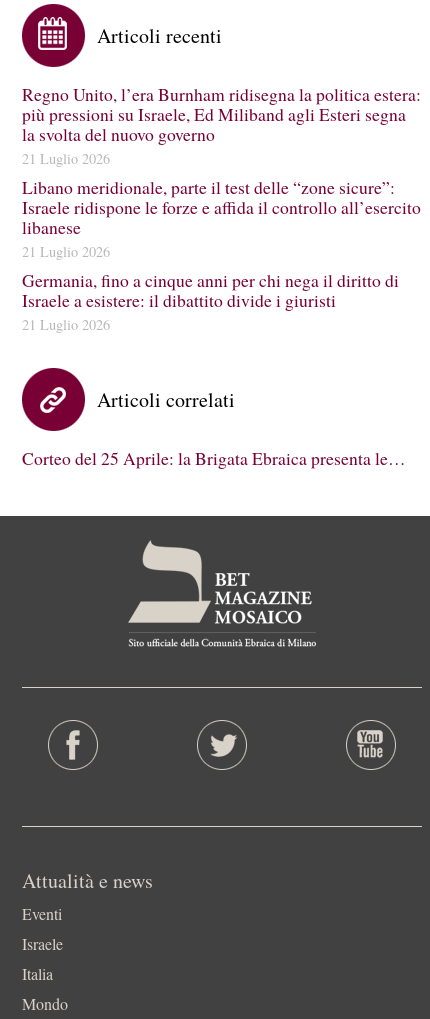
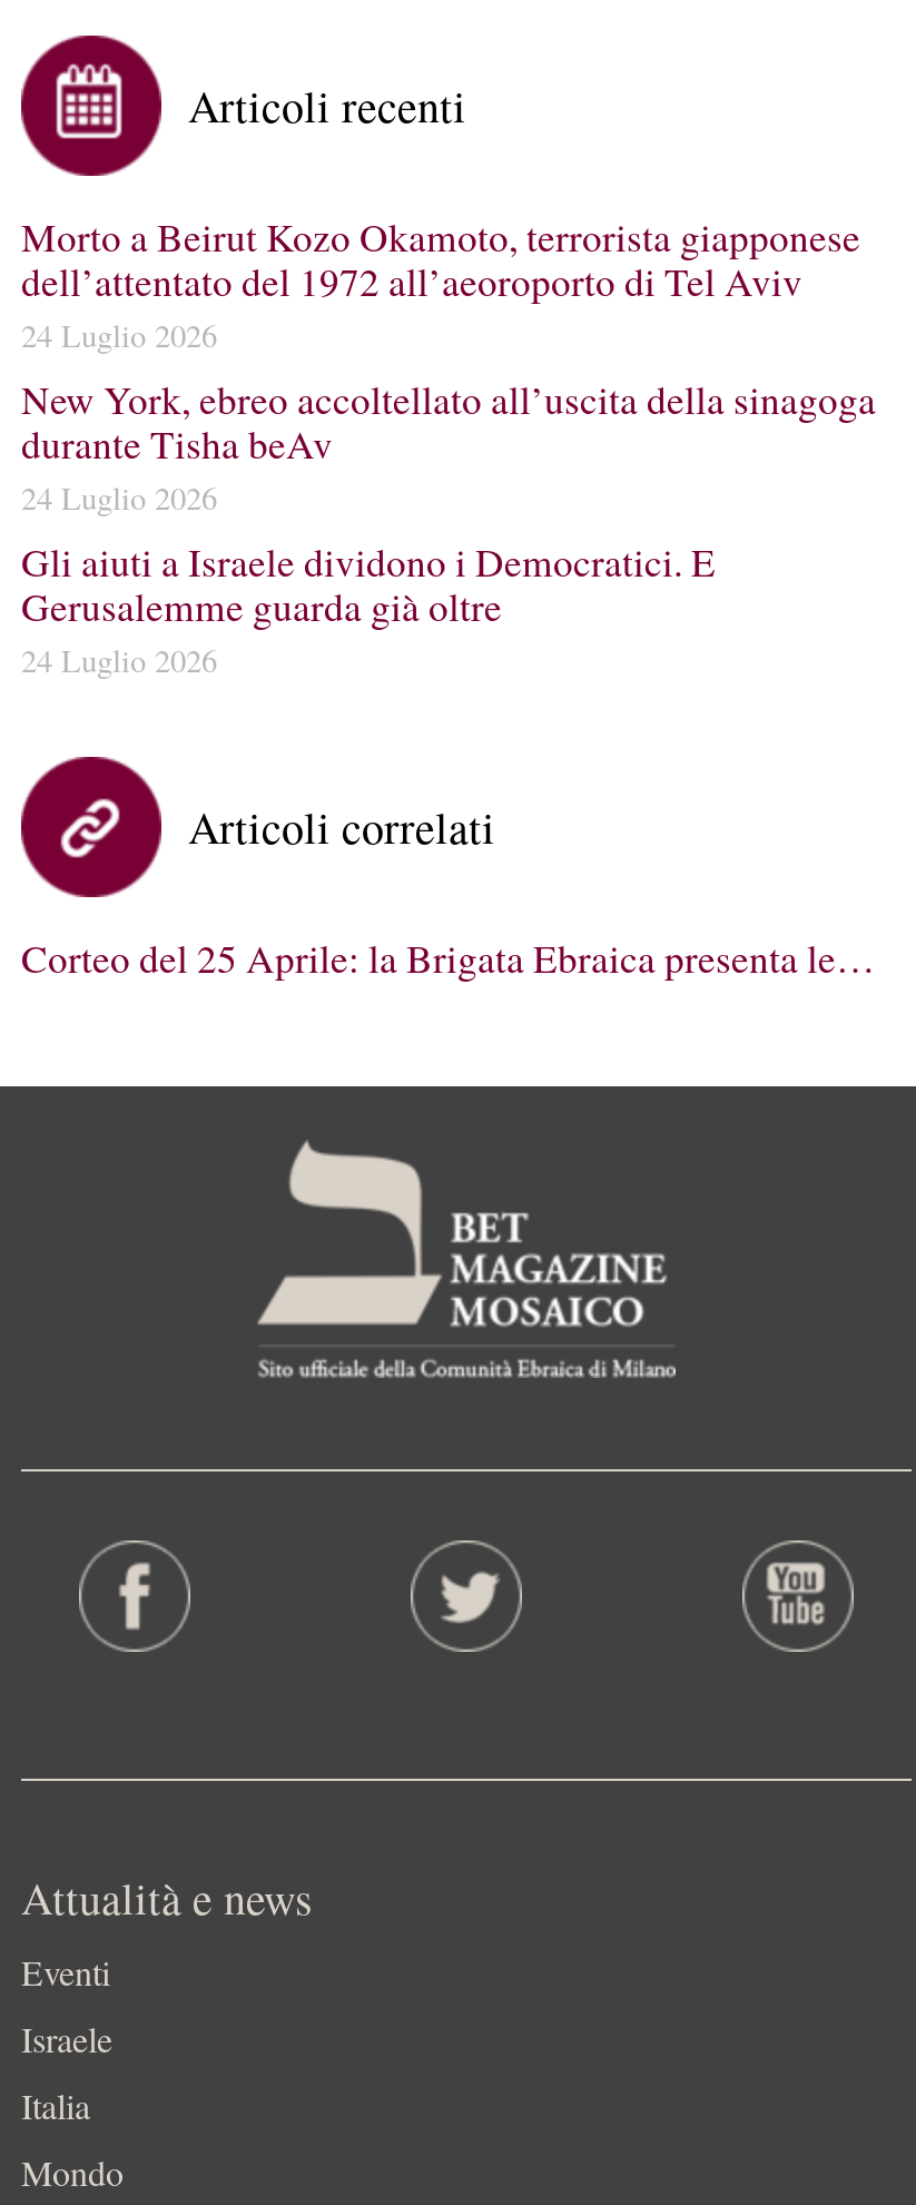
[22,82,421,334] Regno Unito, l’era Burnham ridisegna la politica estera: | più pressioni su Israele, Ed Miliband agli Esteri segna | la svolta del nuovo governo | 21 Luglio 2026 | Libano meridionale, parte il test delle “zone sicure”: | Israele ridispone le forze e affida il controllo all’esercito | libanese | 21 Luglio 2026 | Germania, fino a cinque anni per chi nega il diritto di | Israele a esistere: il dibattito divide i giuristi | 21 Luglio 2026 -> [21,210,876,682] Morto a Beirut Kozo Okamoto, terrorista giapponese | dell’attentato del 1972 all’aeoroporto di Tel Aviv | 24 Luglio 2026 | New York, ebreo accoltellato all’uscita della sinagoga | durante Tisha beAv | 24 Luglio 2026 | Gli aiuti a Israele dividono i Democratici. E | Gerusalemme guarda già oltre | 24 Luglio 2026

